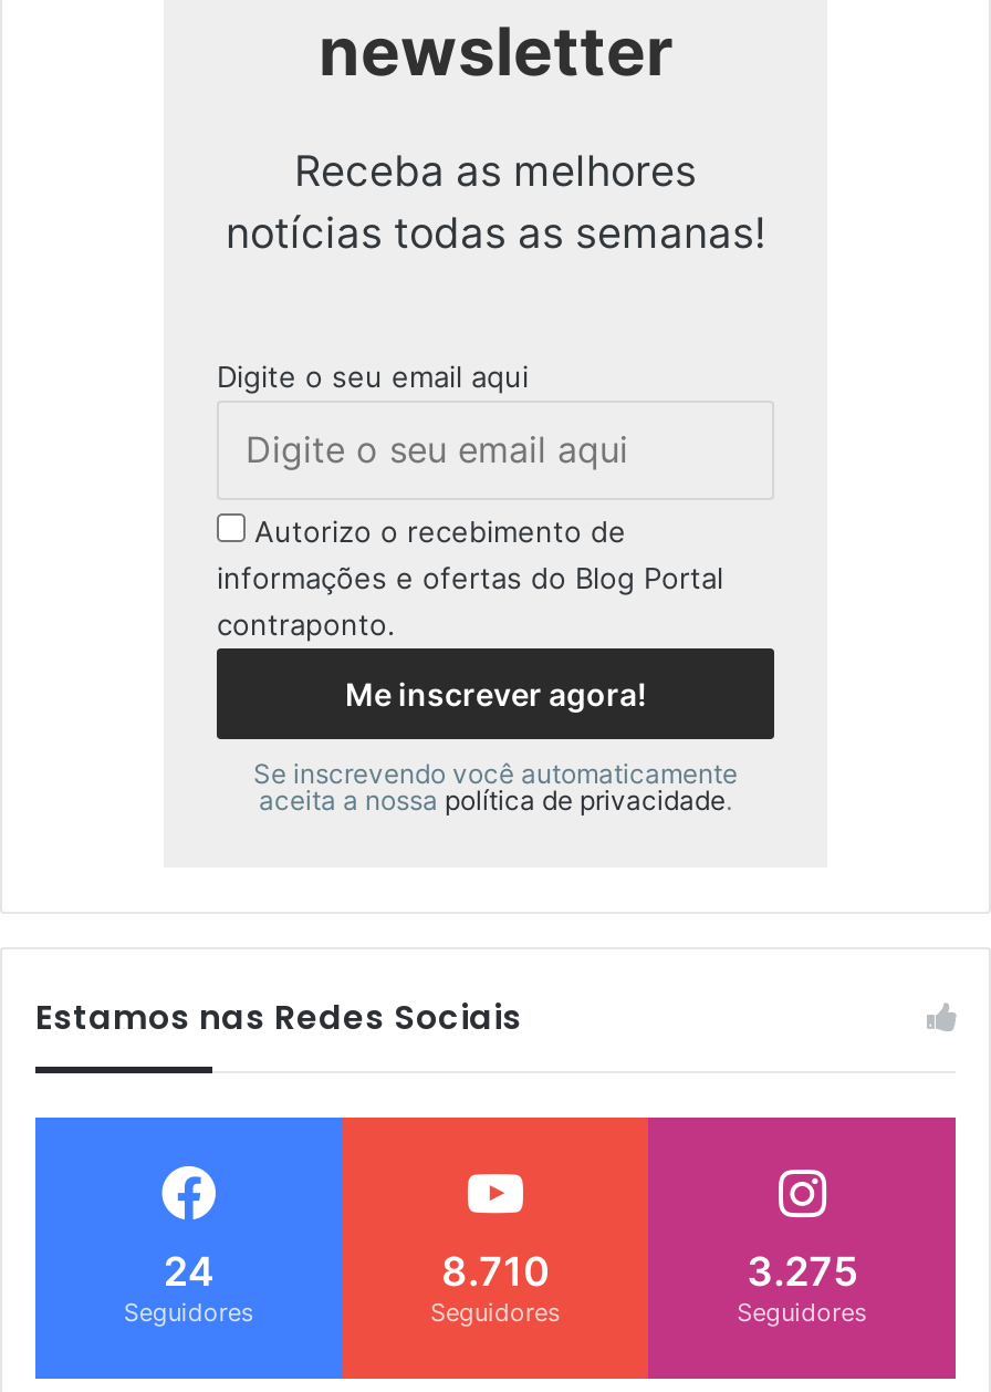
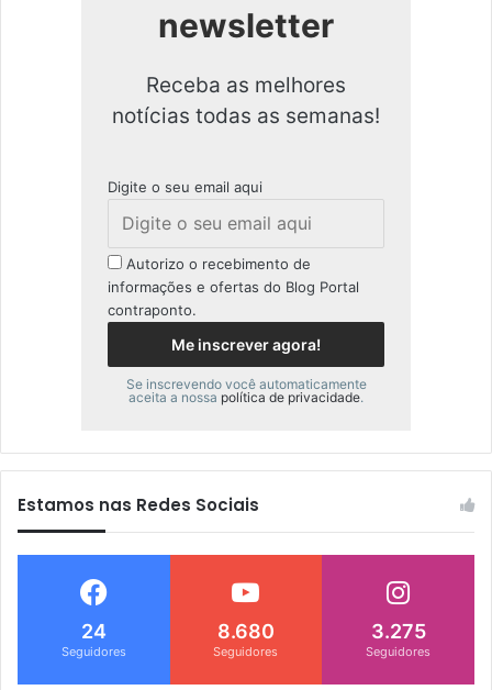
[441,1248,550,1295] 8.710 -> [217,620,275,643] 8.680

